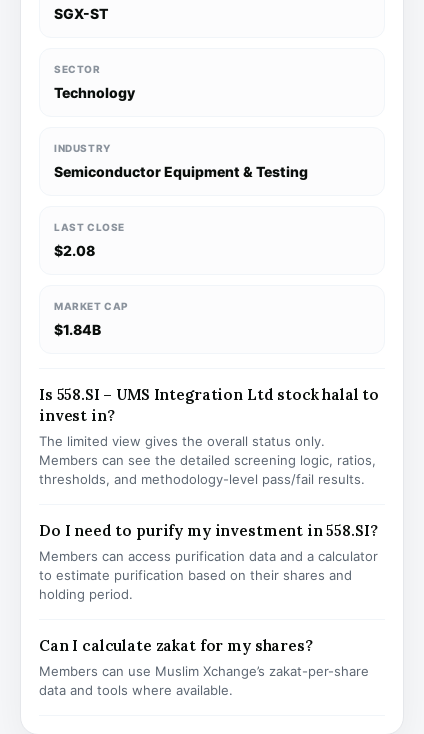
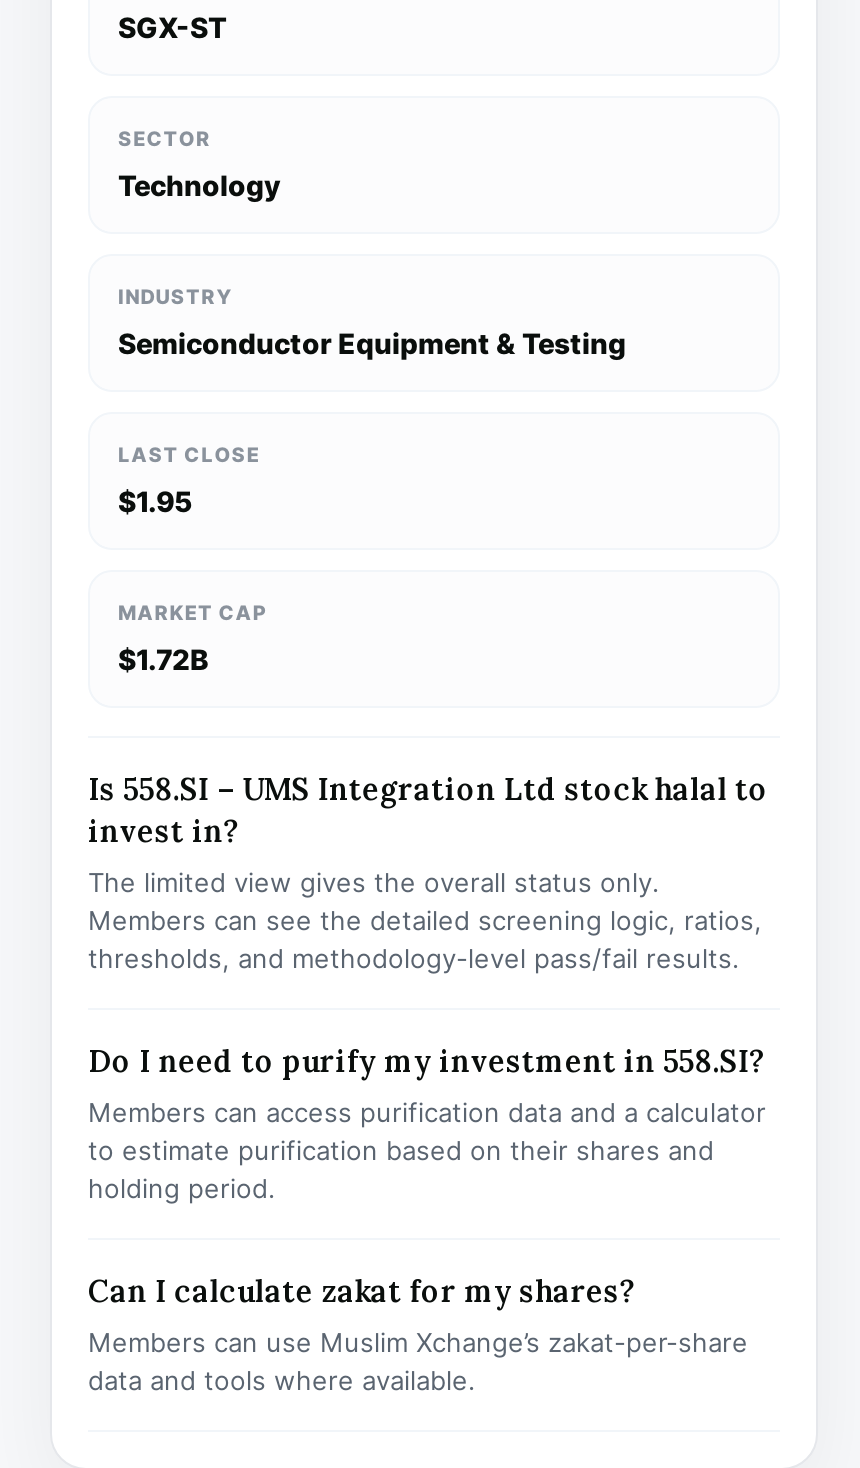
[54,242,95,259] $2.08 -> [118,484,192,518] $1.95
[54,321,101,338] $1.84B -> [118,642,208,676] $1.72B

